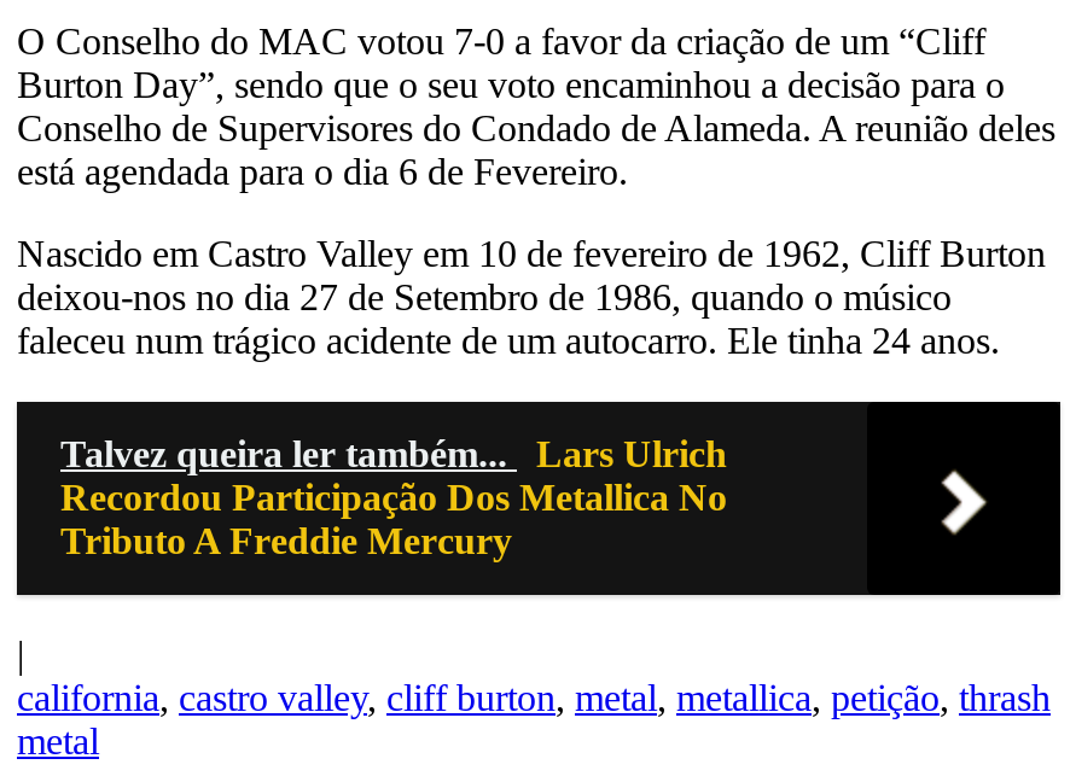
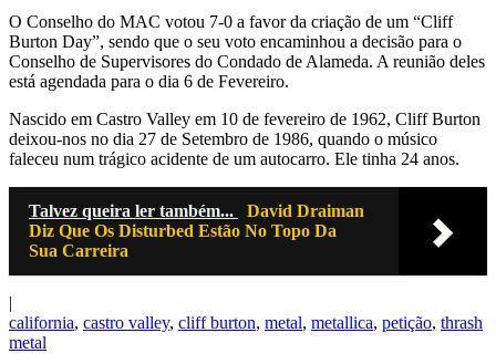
[60,434,727,562] Talvez queira ler também... Lars Ulrich | Recordou Participação Dos Metallica No | Tributo A Freddie Mercury -> [29,202,364,260] Talvez queira ler também... David Draiman | Diz Que Os Disturbed Estão No Topo Da | Sua Carreira

